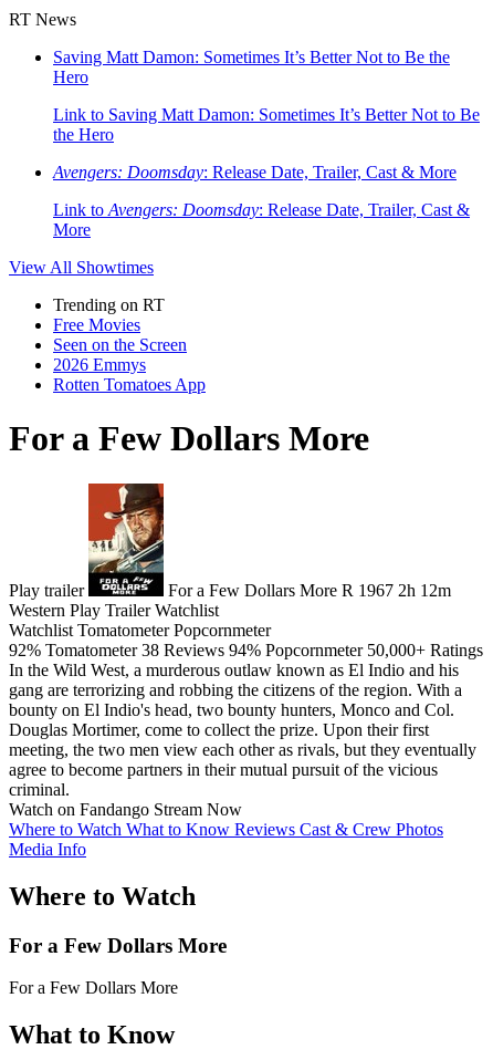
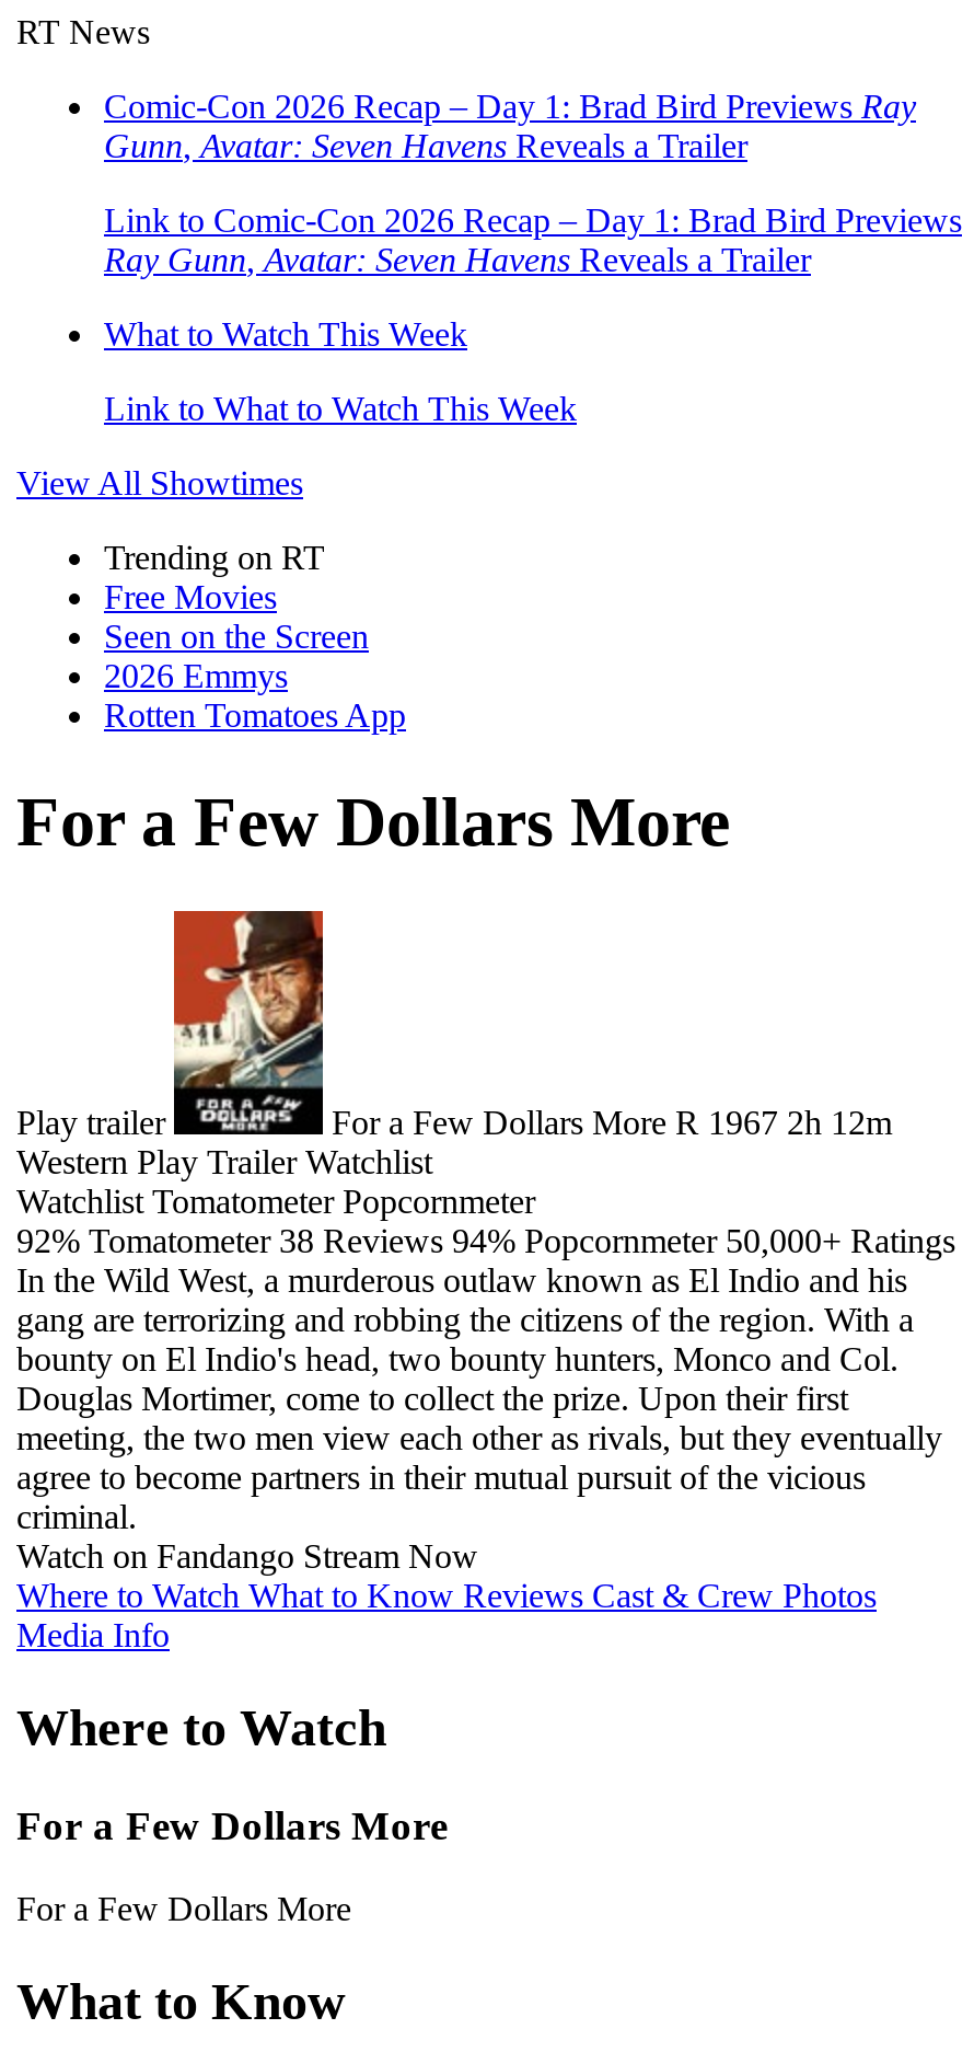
[53,48,450,86] Saving Matt Damon: Sometimes It’s Better Not to Be the | Hero -> [104,88,916,164] Comic-Con 2026 Recap – Day 1: Brad Bird Previews Ray | Gunn, Avatar: Seven Havens Reveals a Trailer
[53,105,480,144] Link to Saving Matt Damon: Sometimes It’s Better Not to Be | the Hero -> [104,201,962,278] Link to Comic-Con 2026 Recap – Day 1: Brad Bird Previews | Ray Gunn, Avatar: Seven Havens Reveals a Trailer
[53,163,457,181] Avengers: Doomsday: Release Date, Trailer, Cast & More -> [104,315,467,353] What to Watch This Week
[53,200,470,239] Link to Avengers: Doomsday: Release Date, Trailer, Cast & | More -> [104,390,577,427] Link to What to Watch This Week

